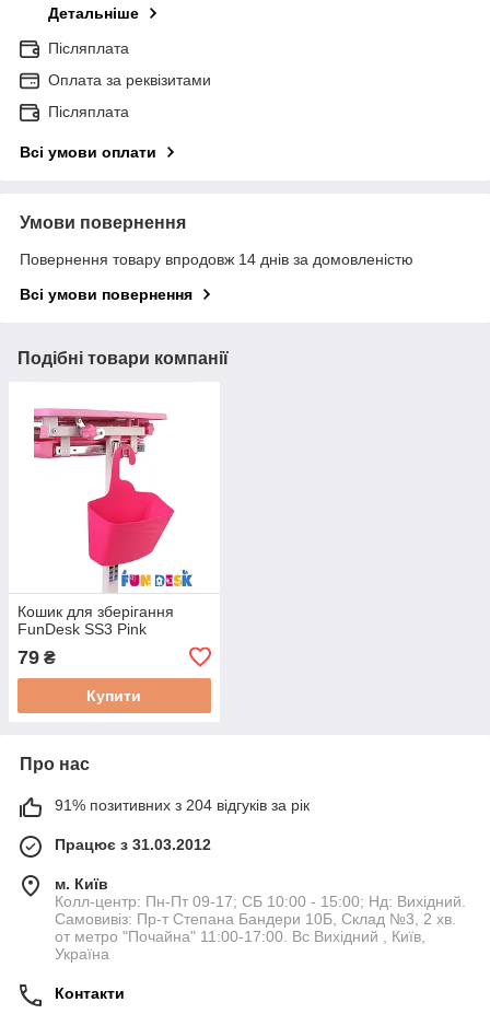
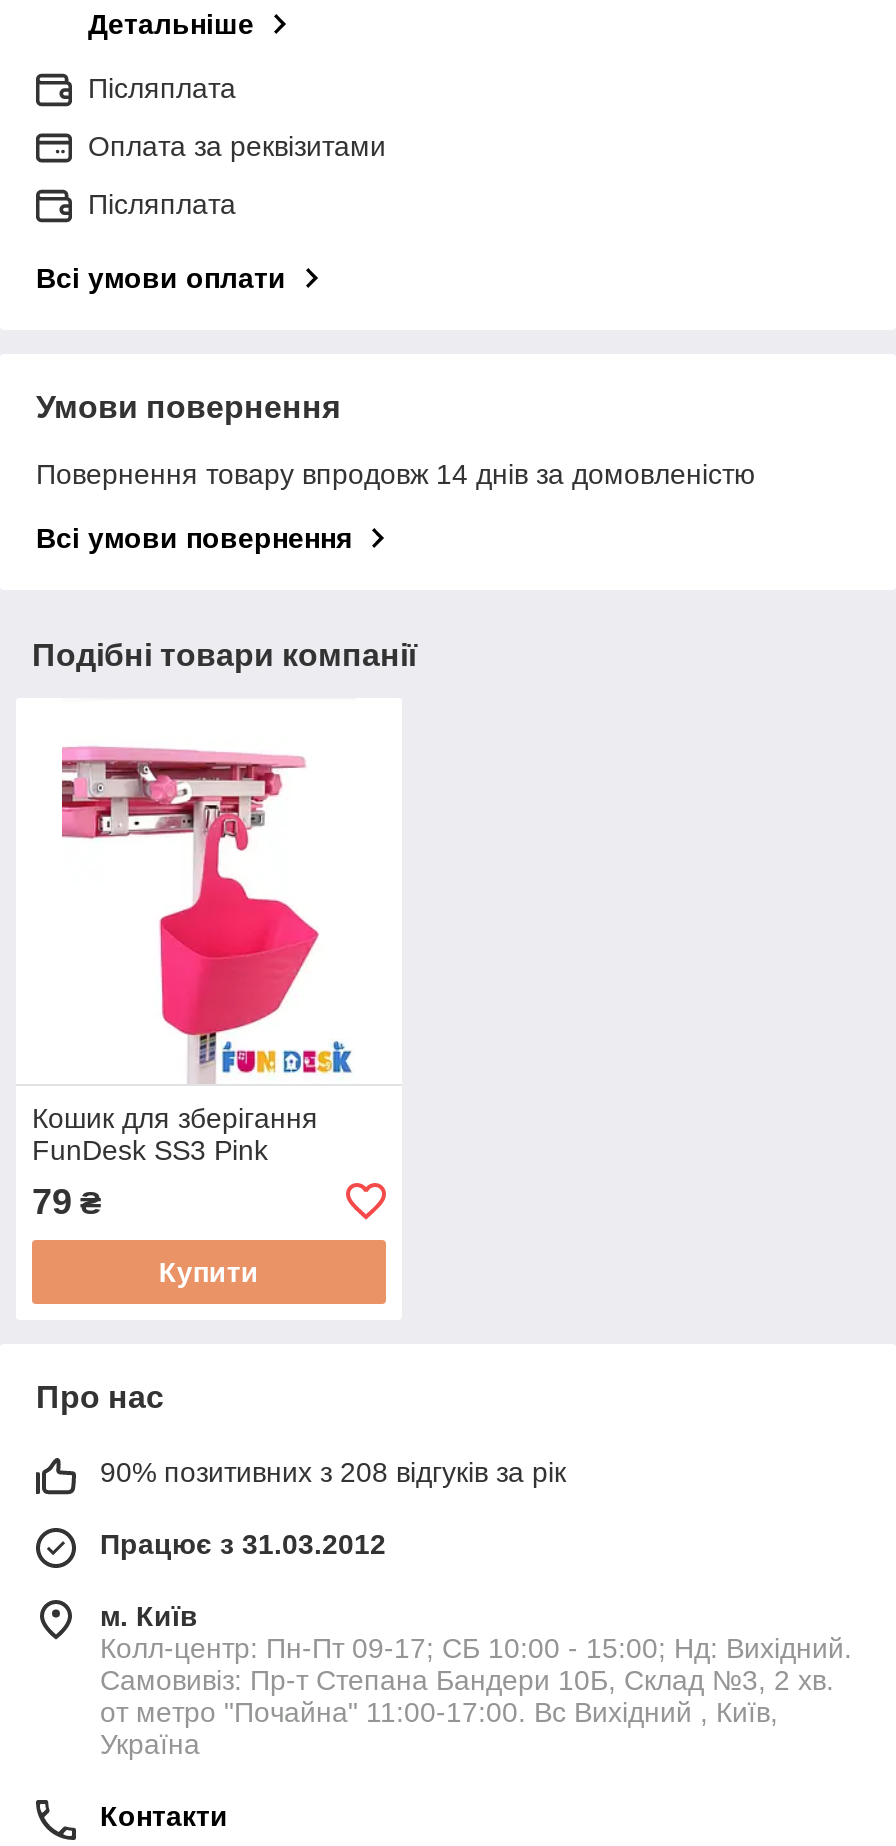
[55,796,310,814] 91% позитивних з 204 відгуків за рік -> [100,1456,566,1488] 90% позитивних з 208 відгуків за рік

